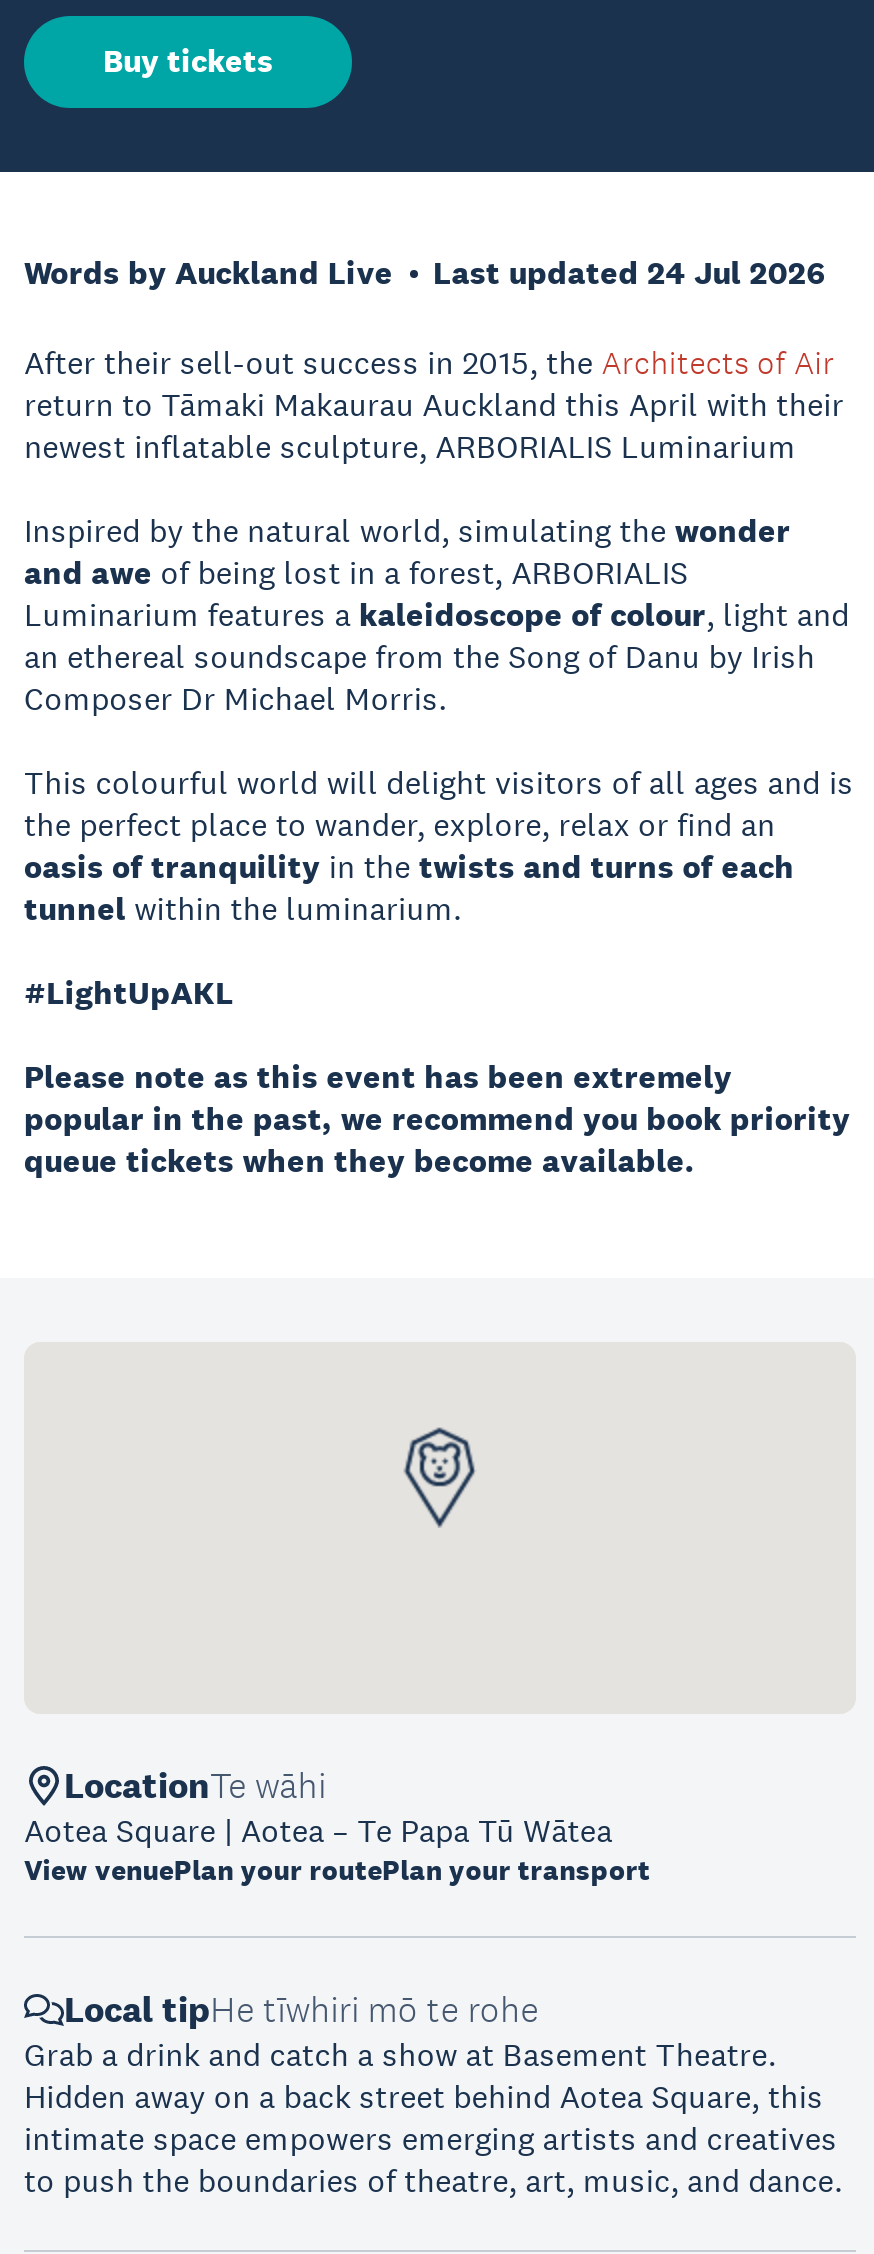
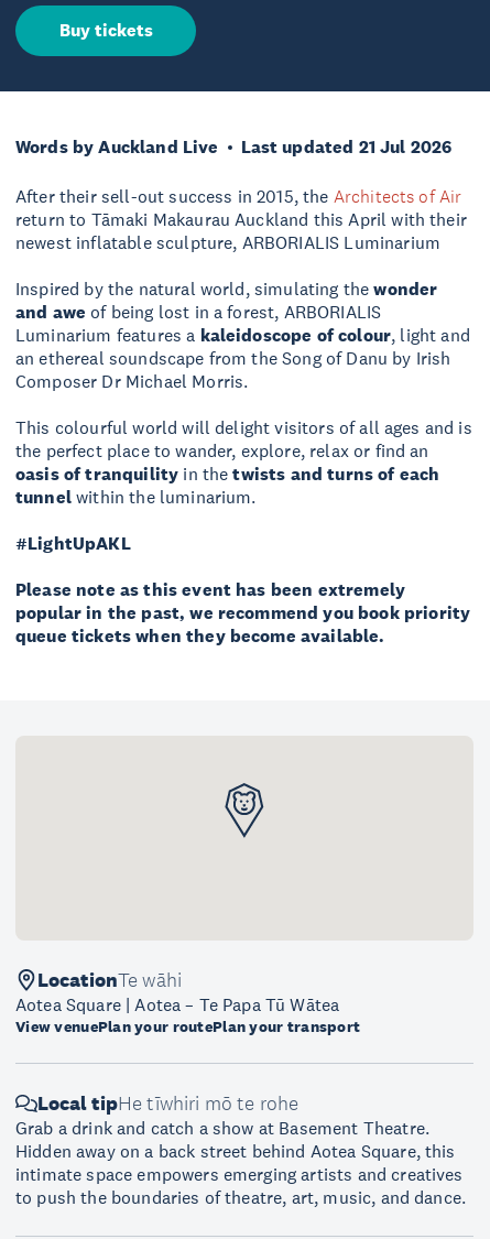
[433,252,825,294] Last updated 24 Jul 2026 -> [241,135,452,159] Last updated 21 Jul 2026

